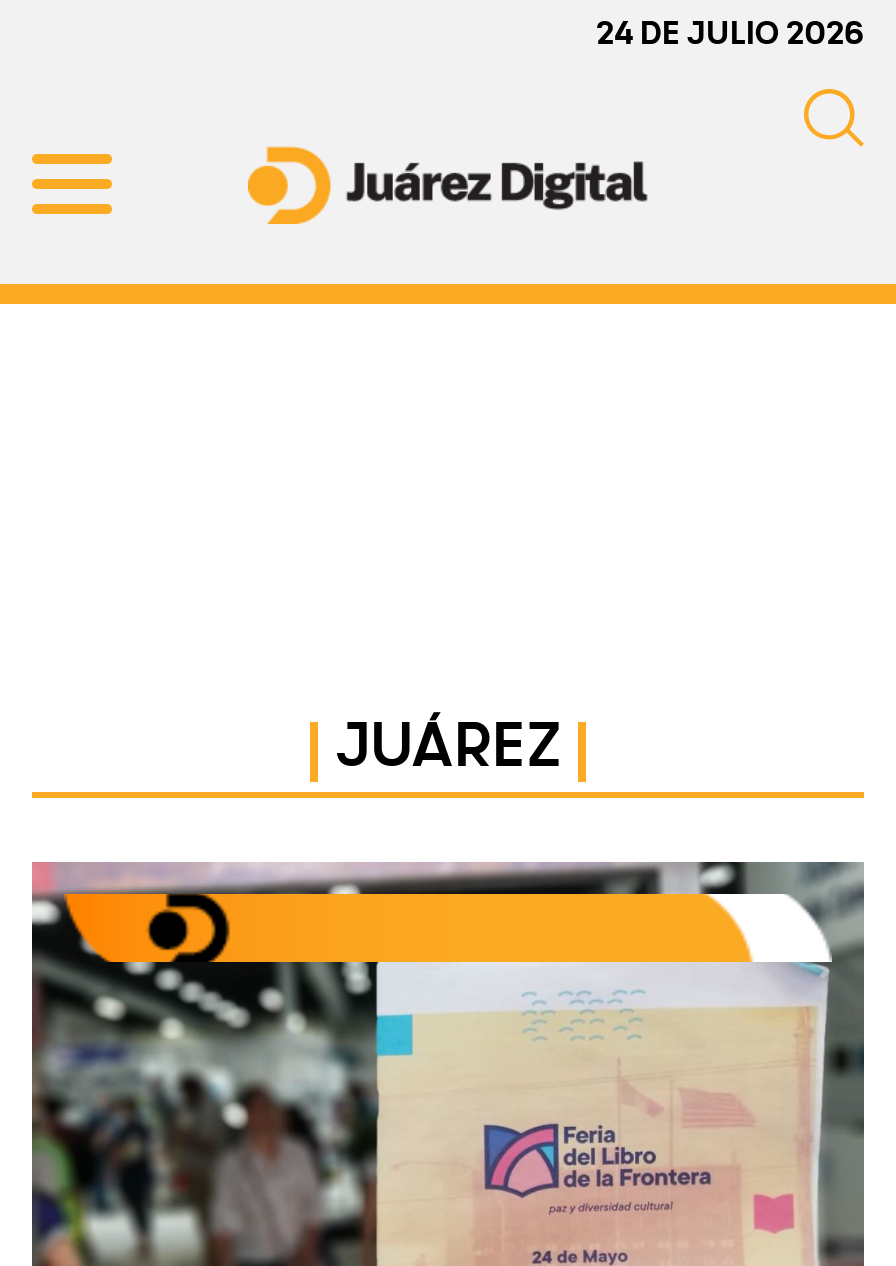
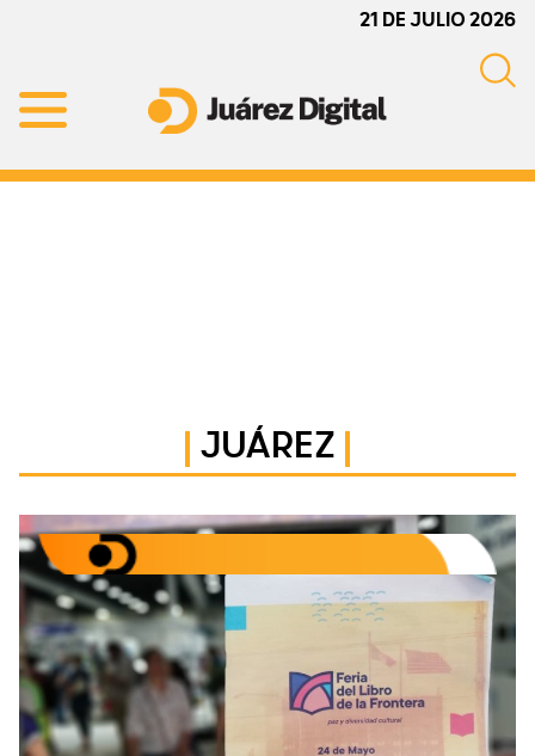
[596,20,864,52] 24 DE JULIO 2026 -> [359,12,516,31] 21 DE JULIO 2026

